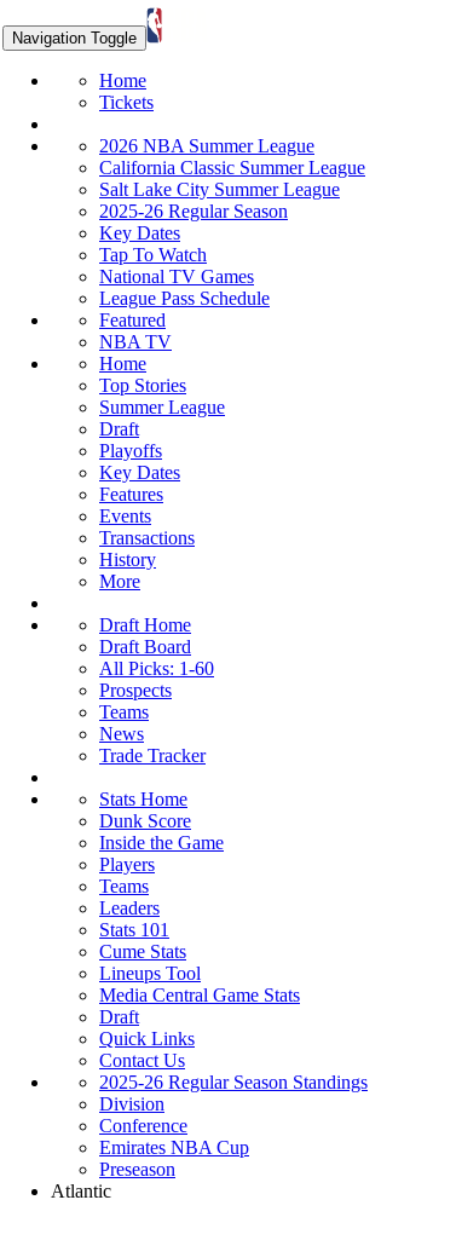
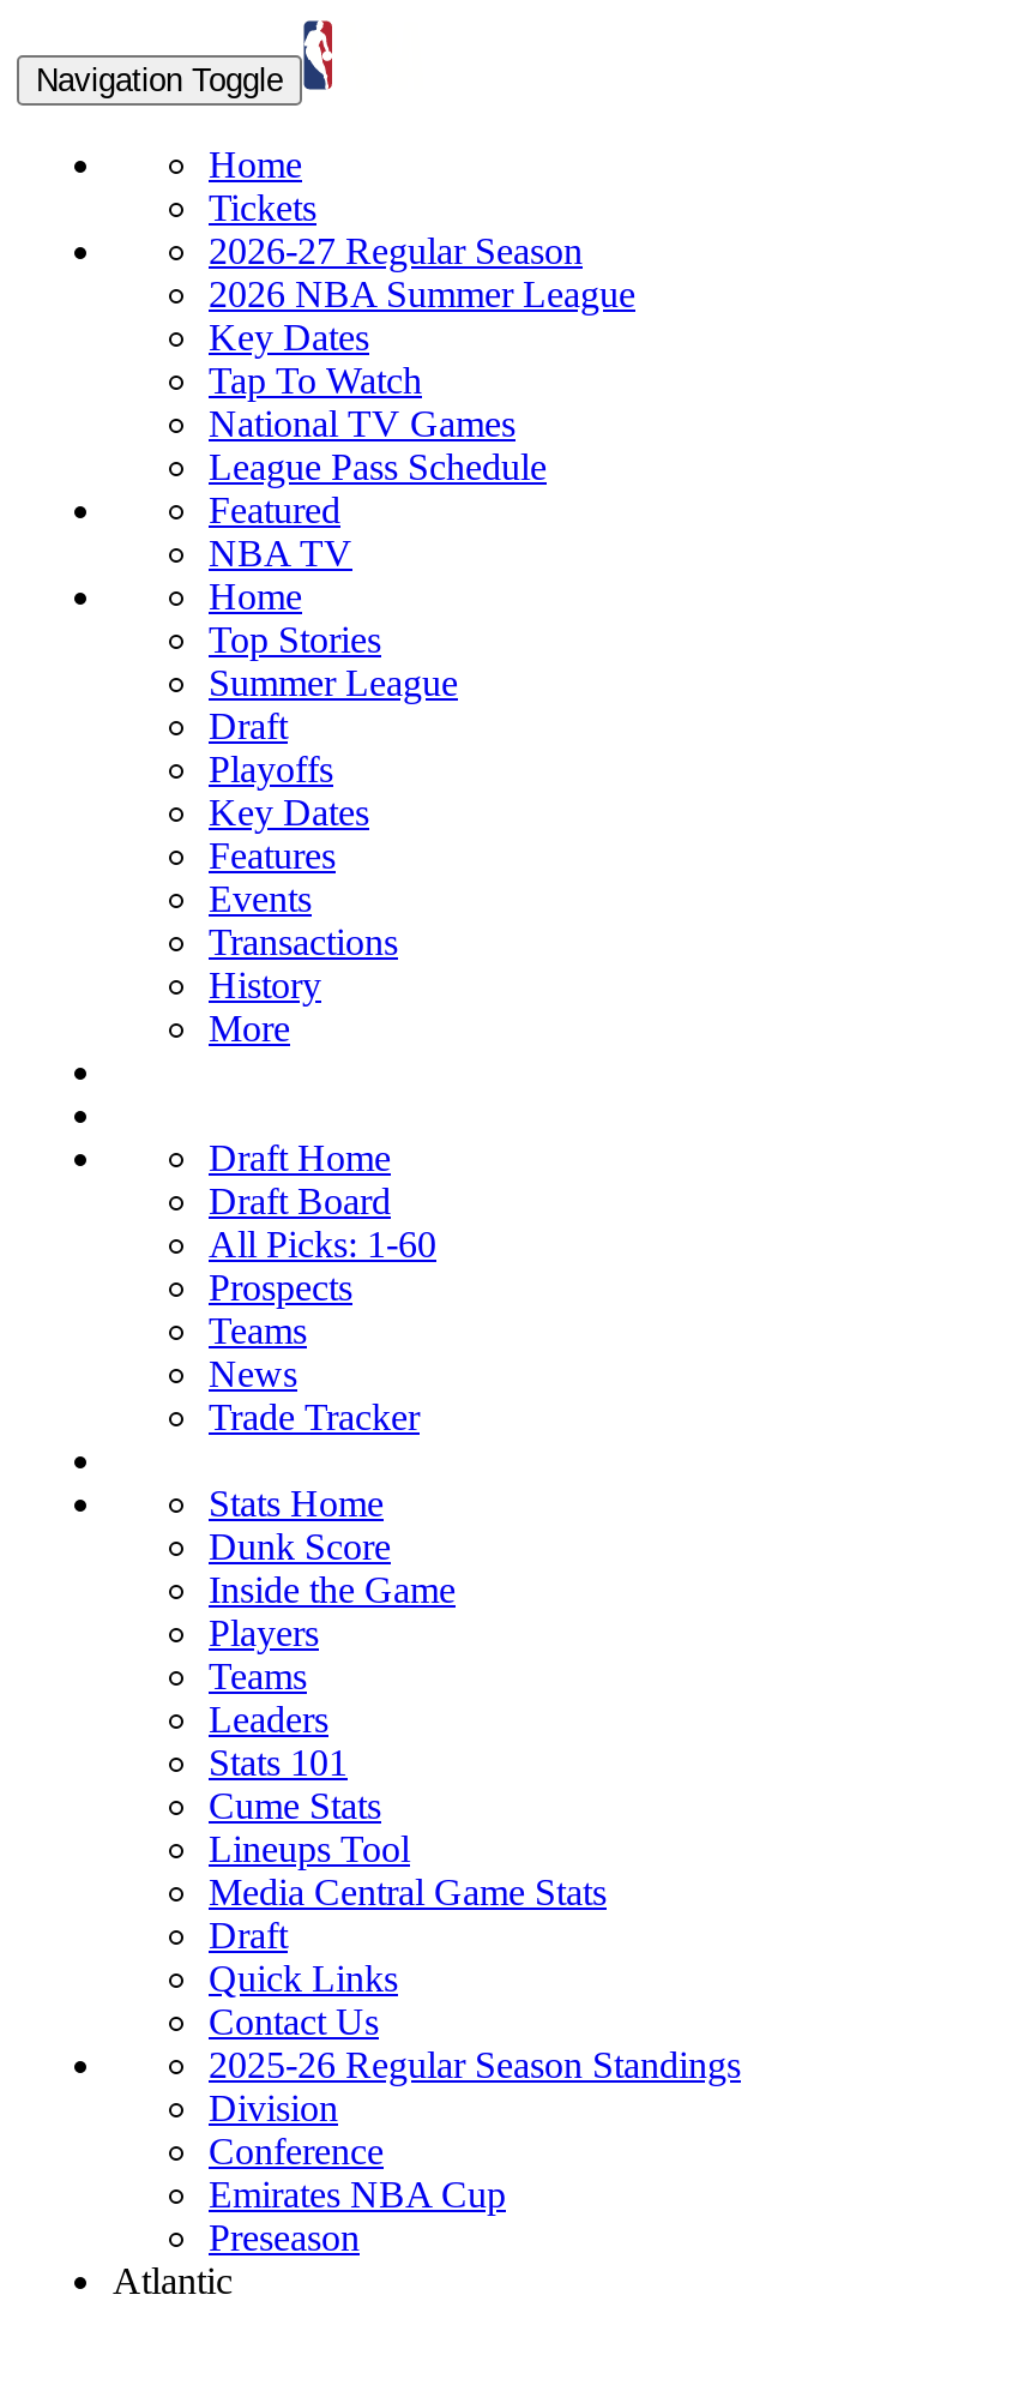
none -> [209,230,583,271] 2026-27 Regular Season
[99,157,365,221] California Classic Summer League | Salt Lake City Summer League | 2025-26 Regular Season -> none
moved [99,223,270,592] -> [209,317,547,1049]: Key Dates | Tap To Watch | National TV Games | ... | History | More

